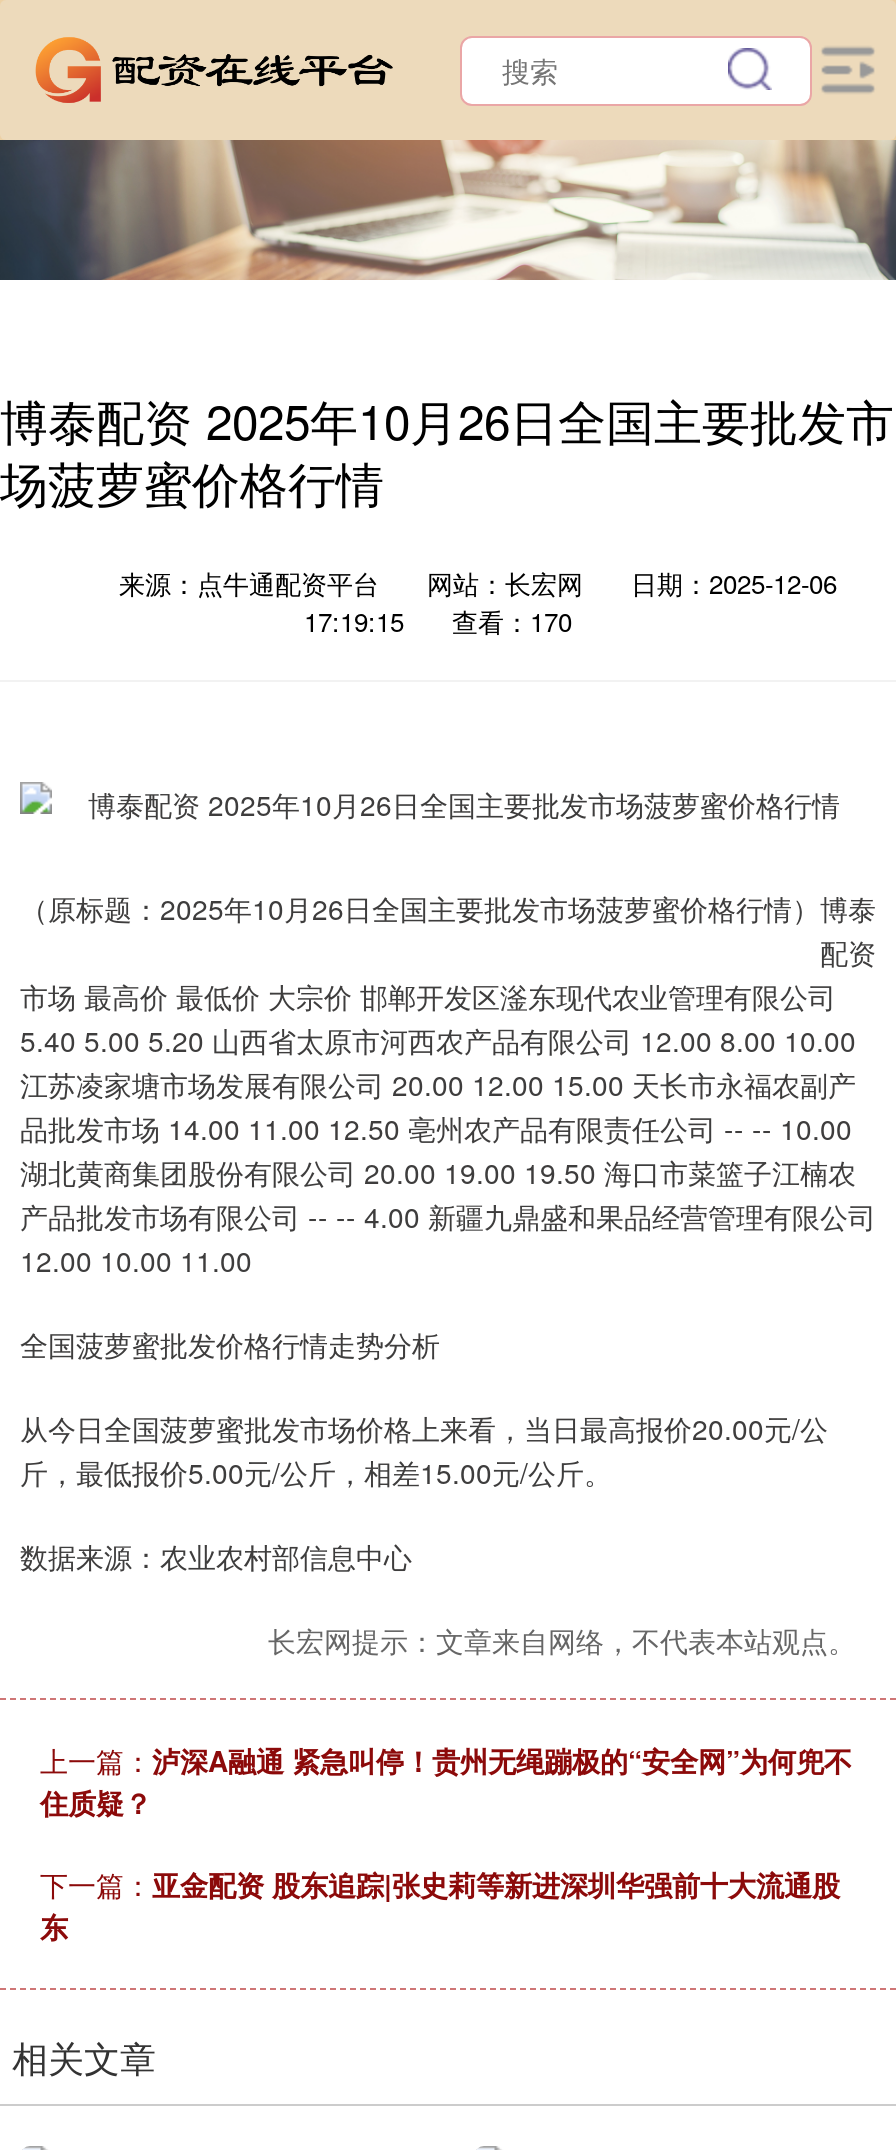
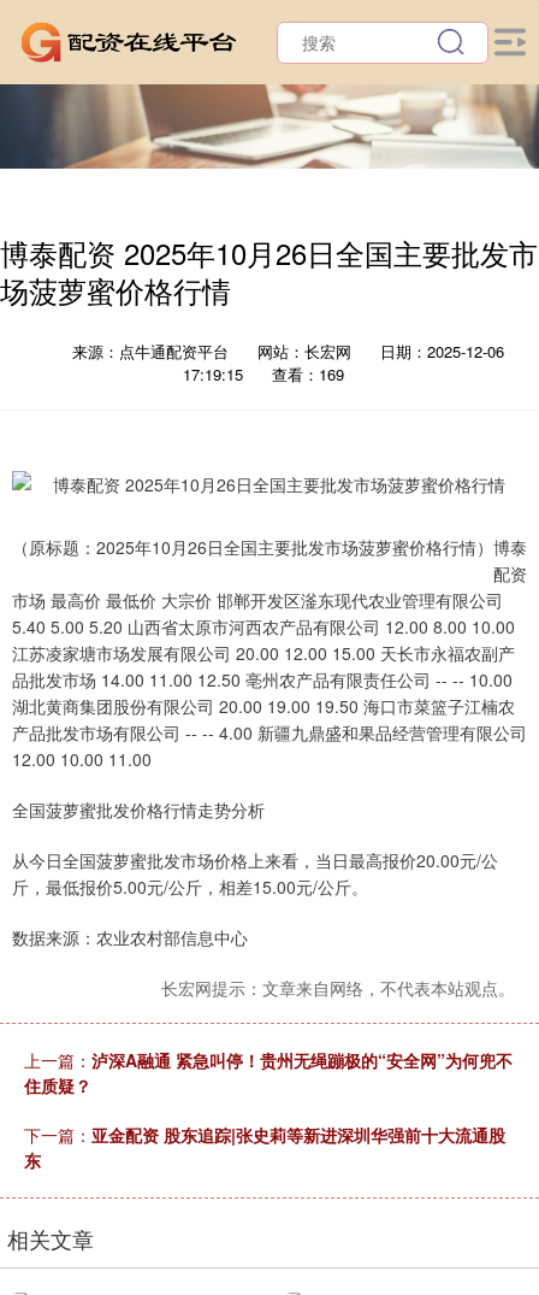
[304,602,572,640] 17:19:15 查看：170 -> [183,363,344,385] 17:19:15 查看：169

